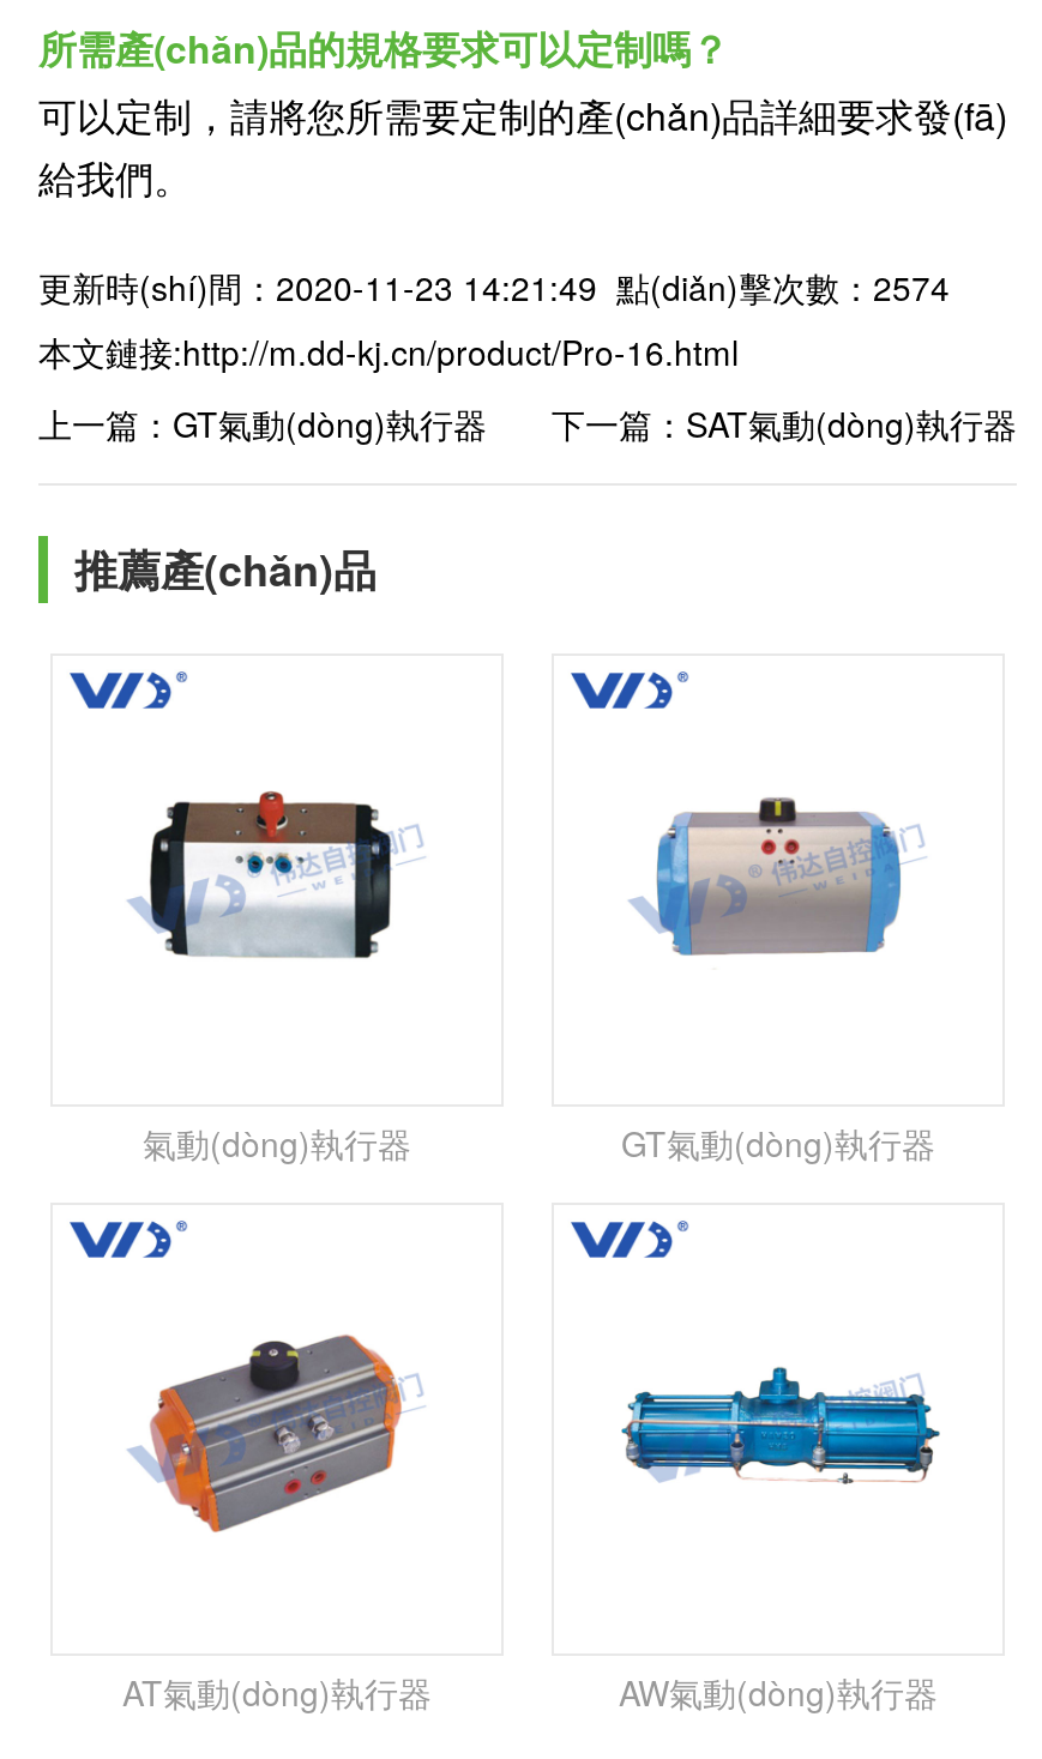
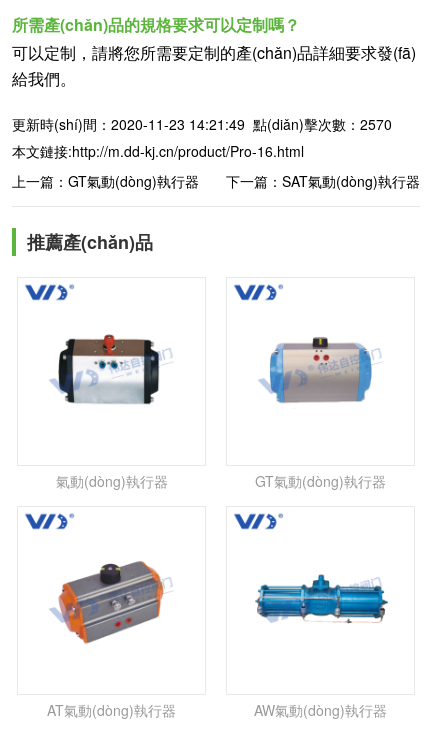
[38,262,950,310] 更新時(shí)間：2020-11-23 14:21:49 點(diǎn)擊次數：2574 -> [12,114,392,134] 更新時(shí)間：2020-11-23 14:21:49 點(diǎn)擊次數：2570

